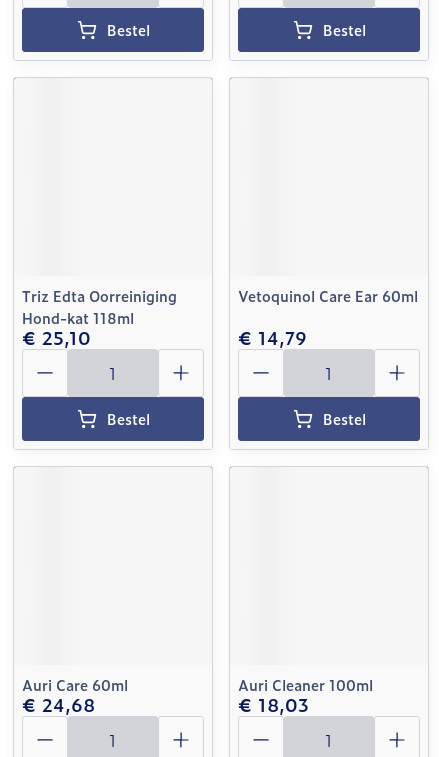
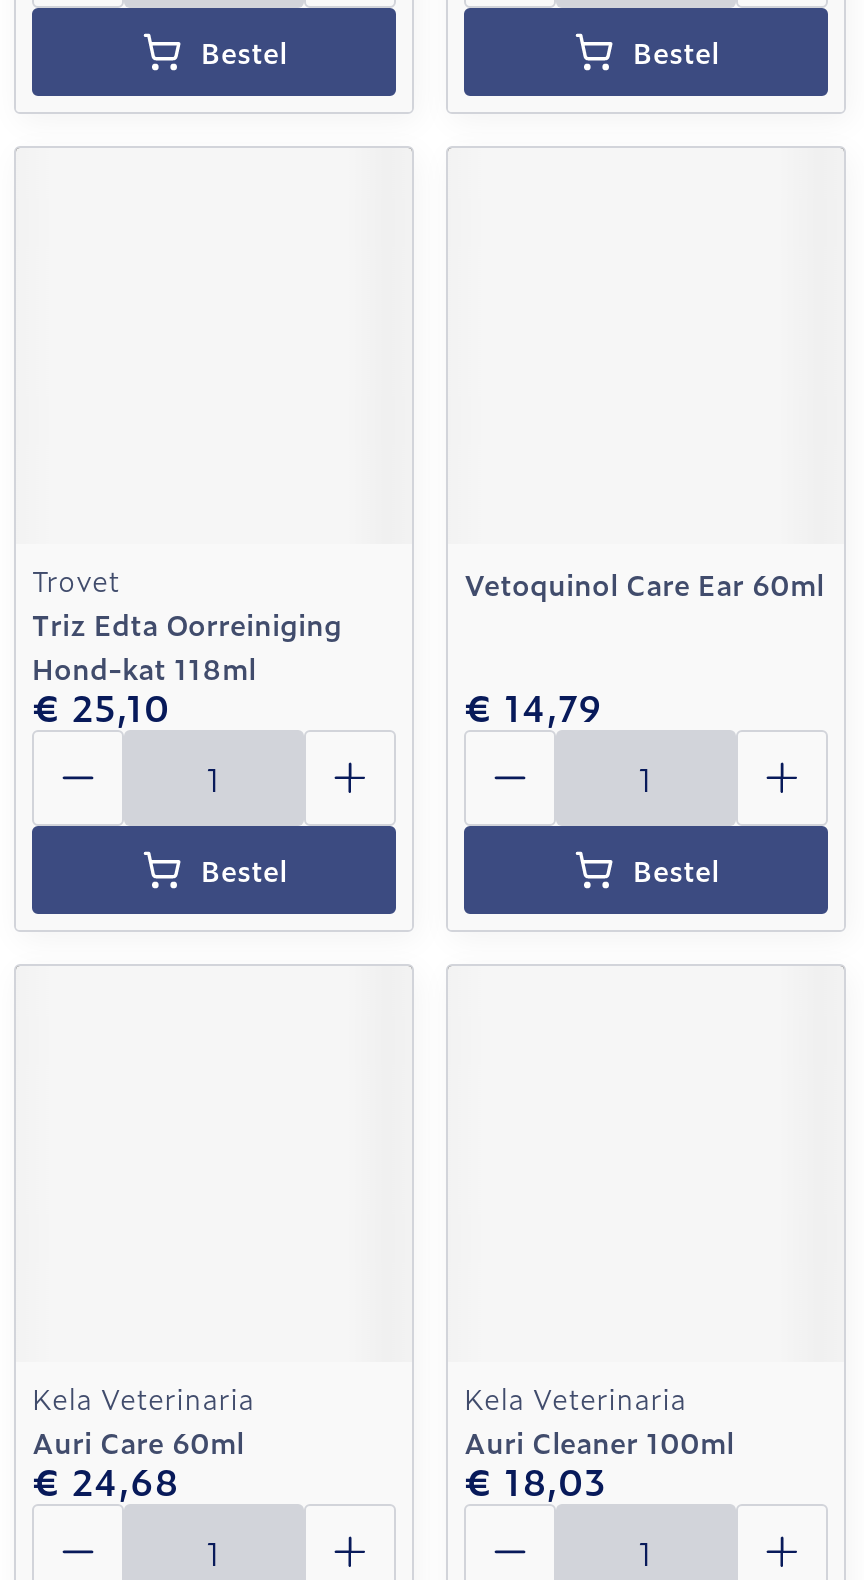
none -> [32,558,120,600] Trovet
none -> [32,1376,254,1418] Kela Veterinaria
none -> [464,1376,686,1418] Kela Veterinaria

